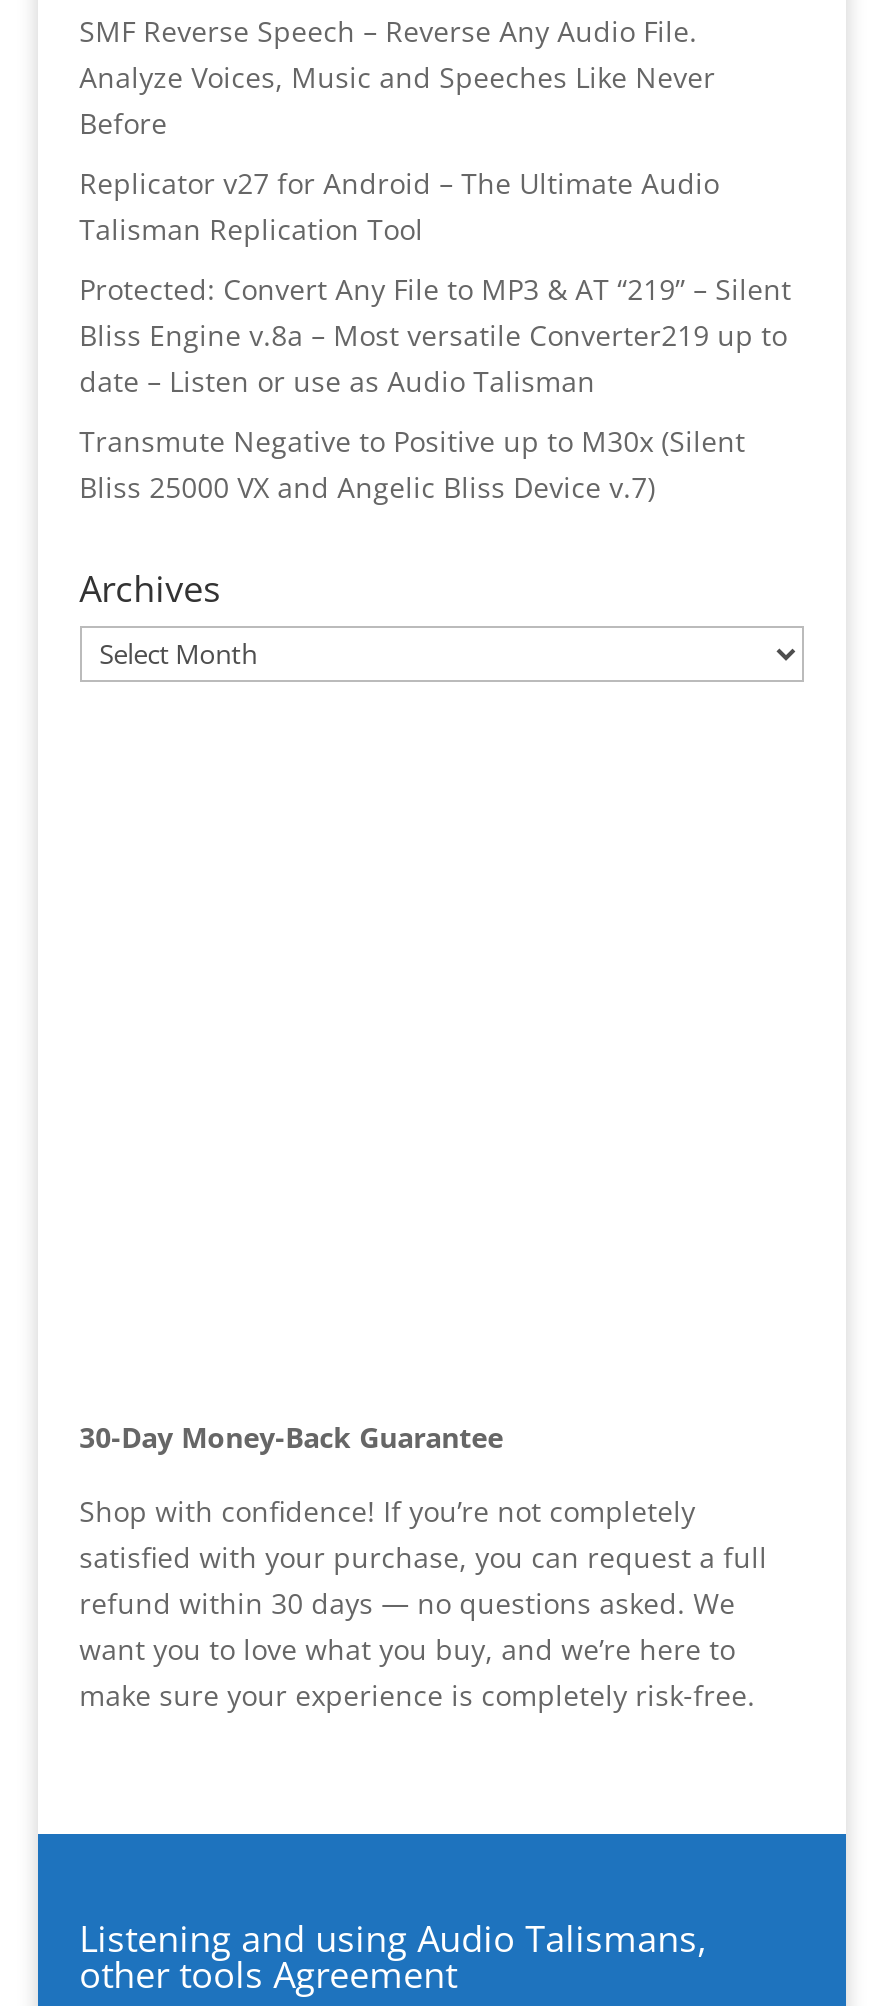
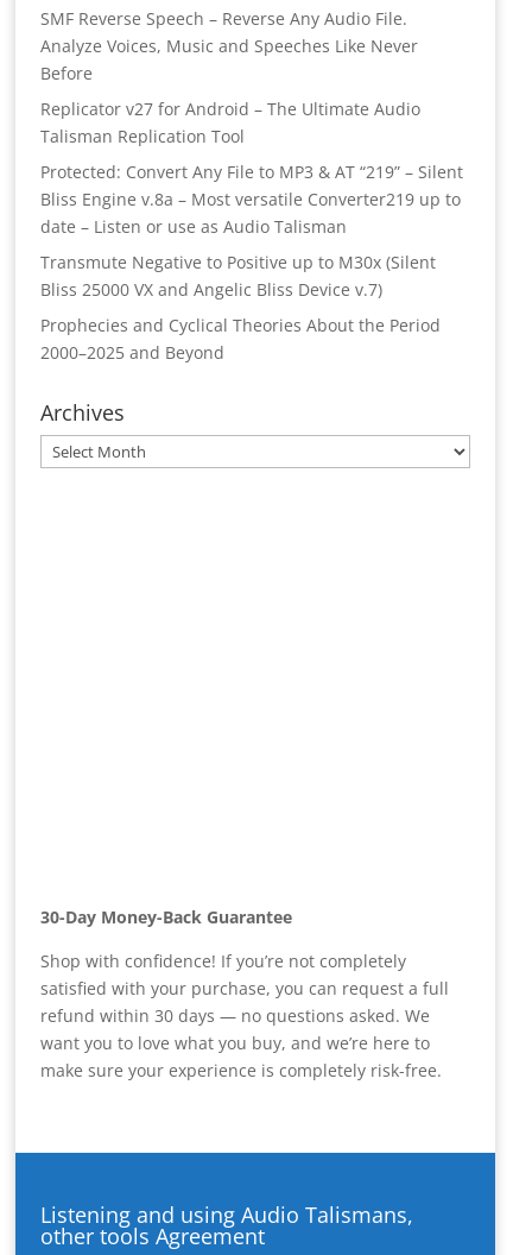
none -> [40,314,440,363] Prophecies and Cyclical Theories About the Period | 2000–2025 and Beyond

